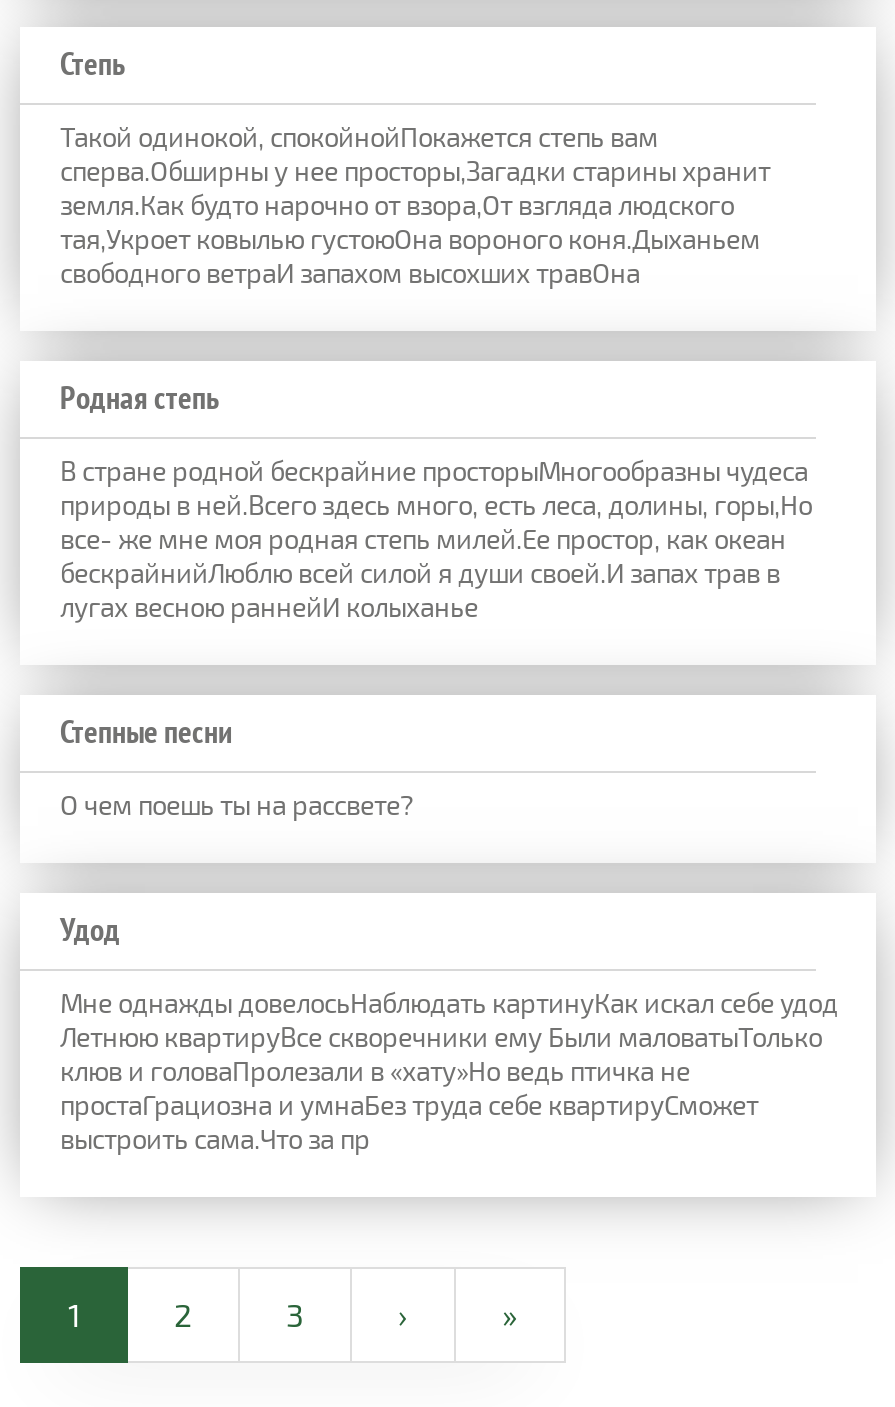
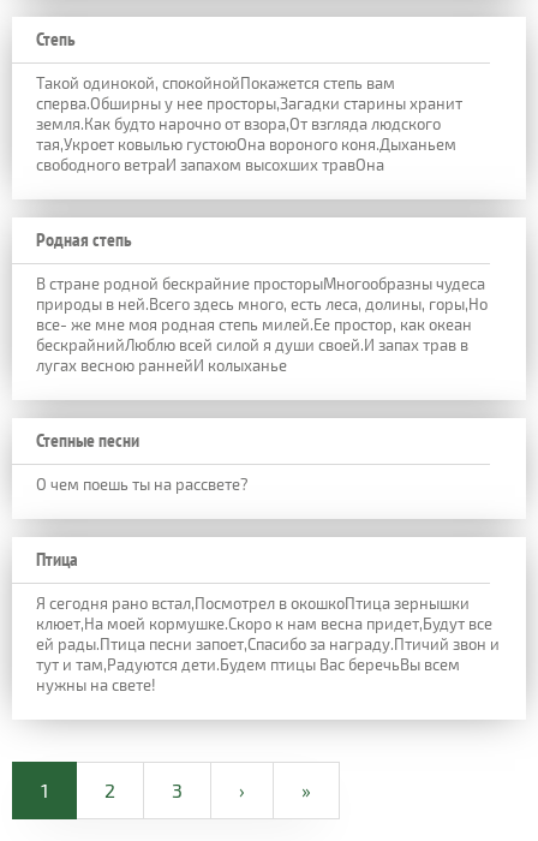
[60,909,120,949] Удод -> [36,547,78,571] Птица
[60,987,838,1155] Мне однажды довелосьНаблюдать картинуКак искал себе удод | Летнюю квартируВсе скворечники ему Были маловатыТолько | клюв и головаПролезали в «хату»Но ведь птичка не | простаГрациозна и умнаБез труда себе квартируСможет | выстроить сама.Что за пр -> [36,594,500,694] Я сегодня рано встал,Посмотрел в окошкоПтица зернышки | клюет,На моей кормушке.Скоро к нам весна придет,Будут все | ей рады.Птица песни запоет,Спасибо за награду.Птичий звон и | тут и там,Радуются дети.Будем птицы Вас беречьВы всем | нужны на свете!

